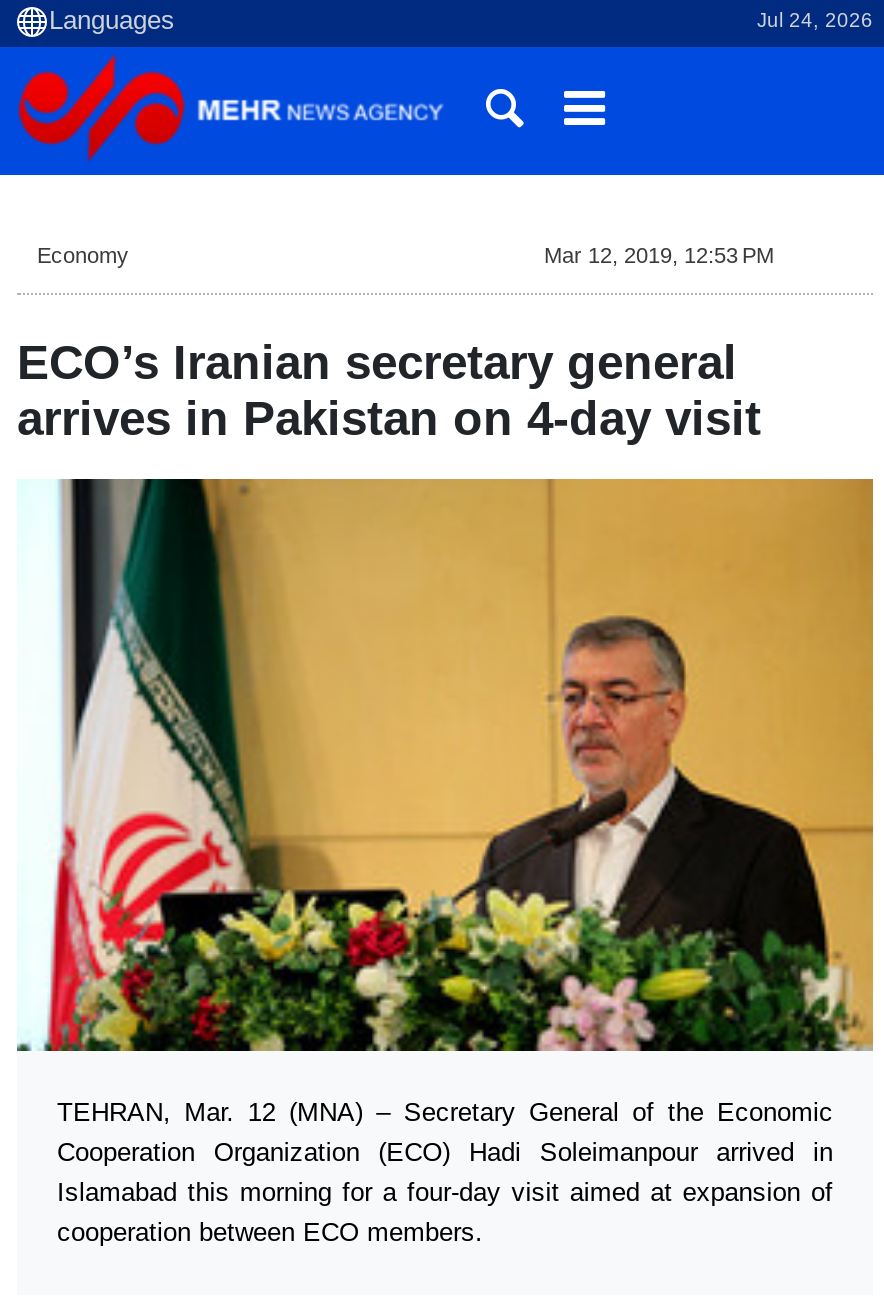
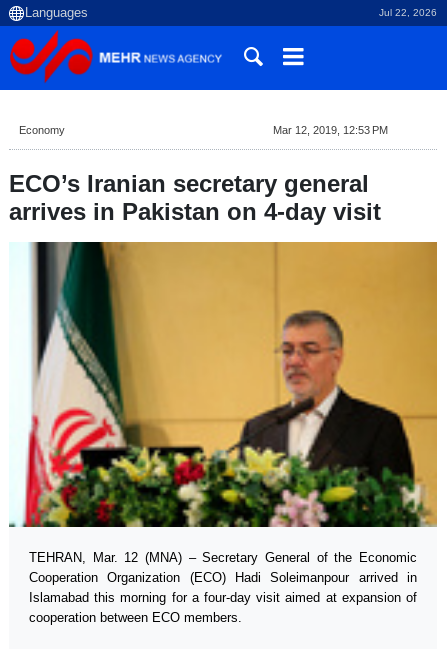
[757,9,873,31] Jul 24, 2026 -> [379,7,437,18] Jul 22, 2026

